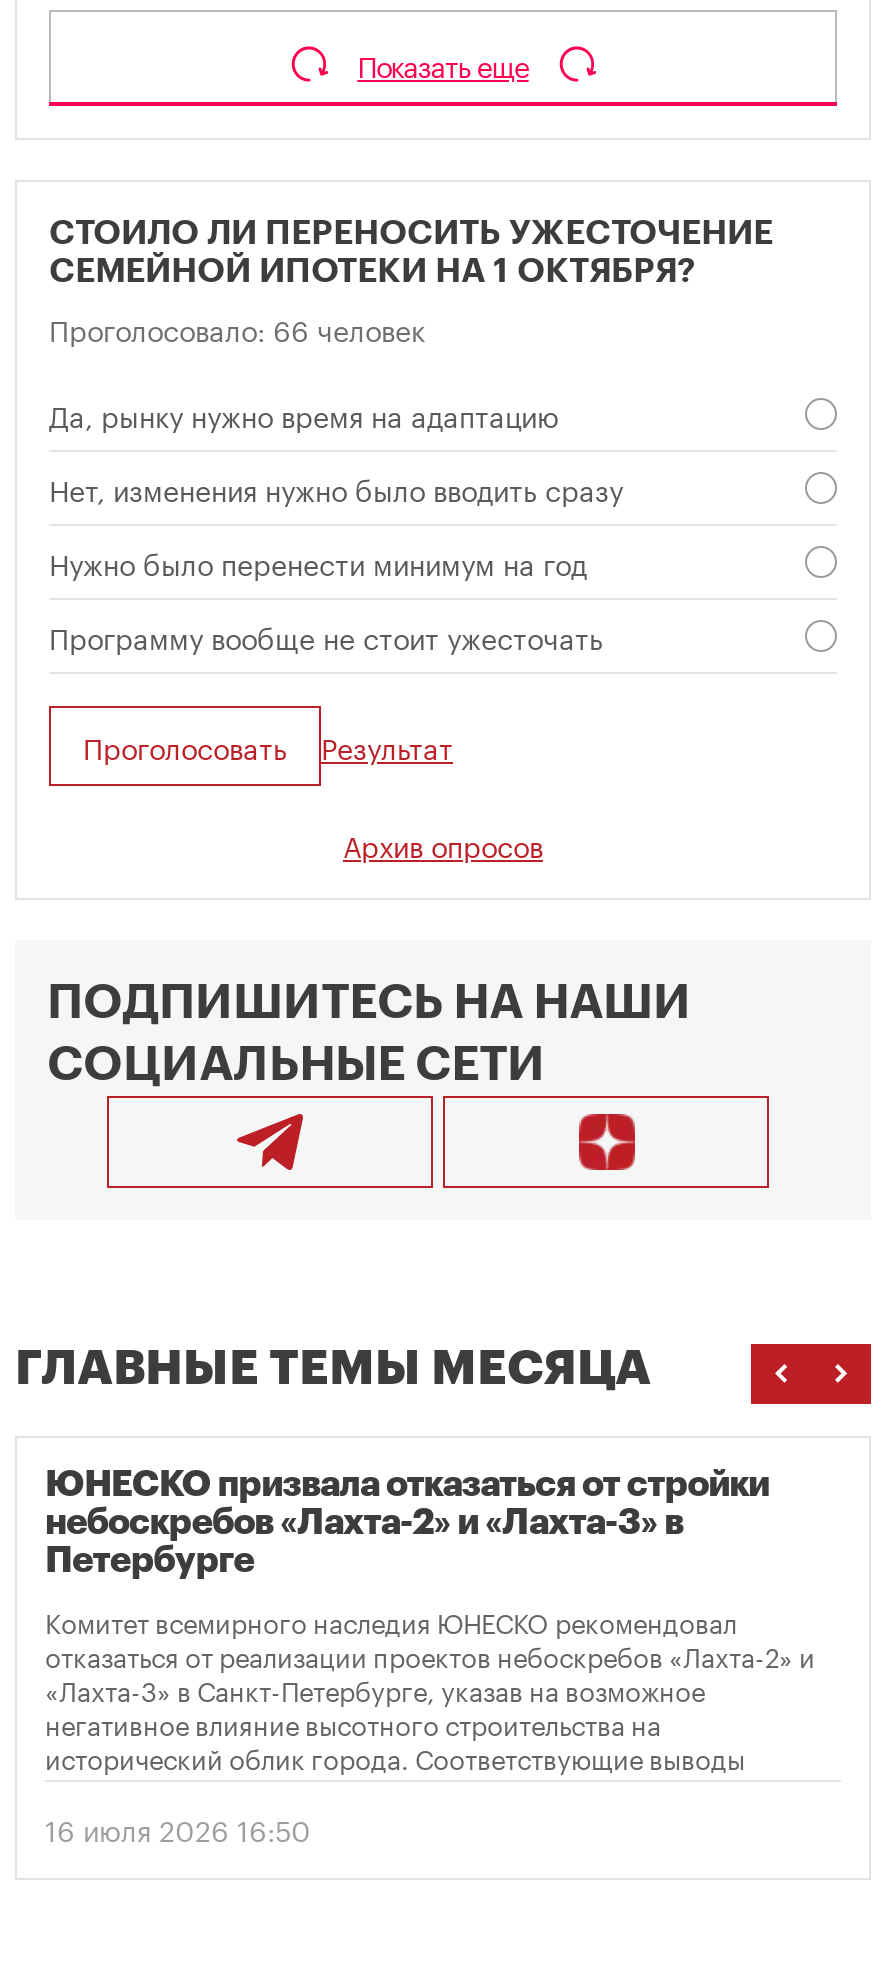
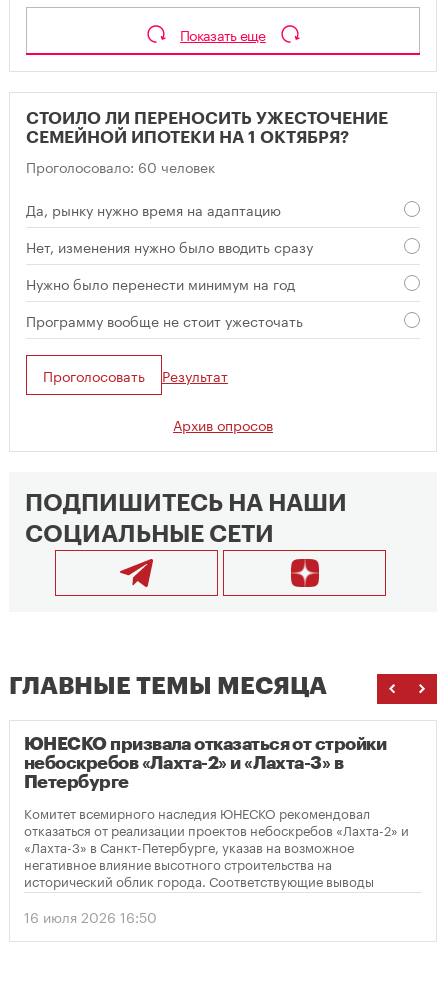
[49,306,425,350] Проголосовало: 66 человек -> [26,155,215,177] Проголосовало: 60 человек

